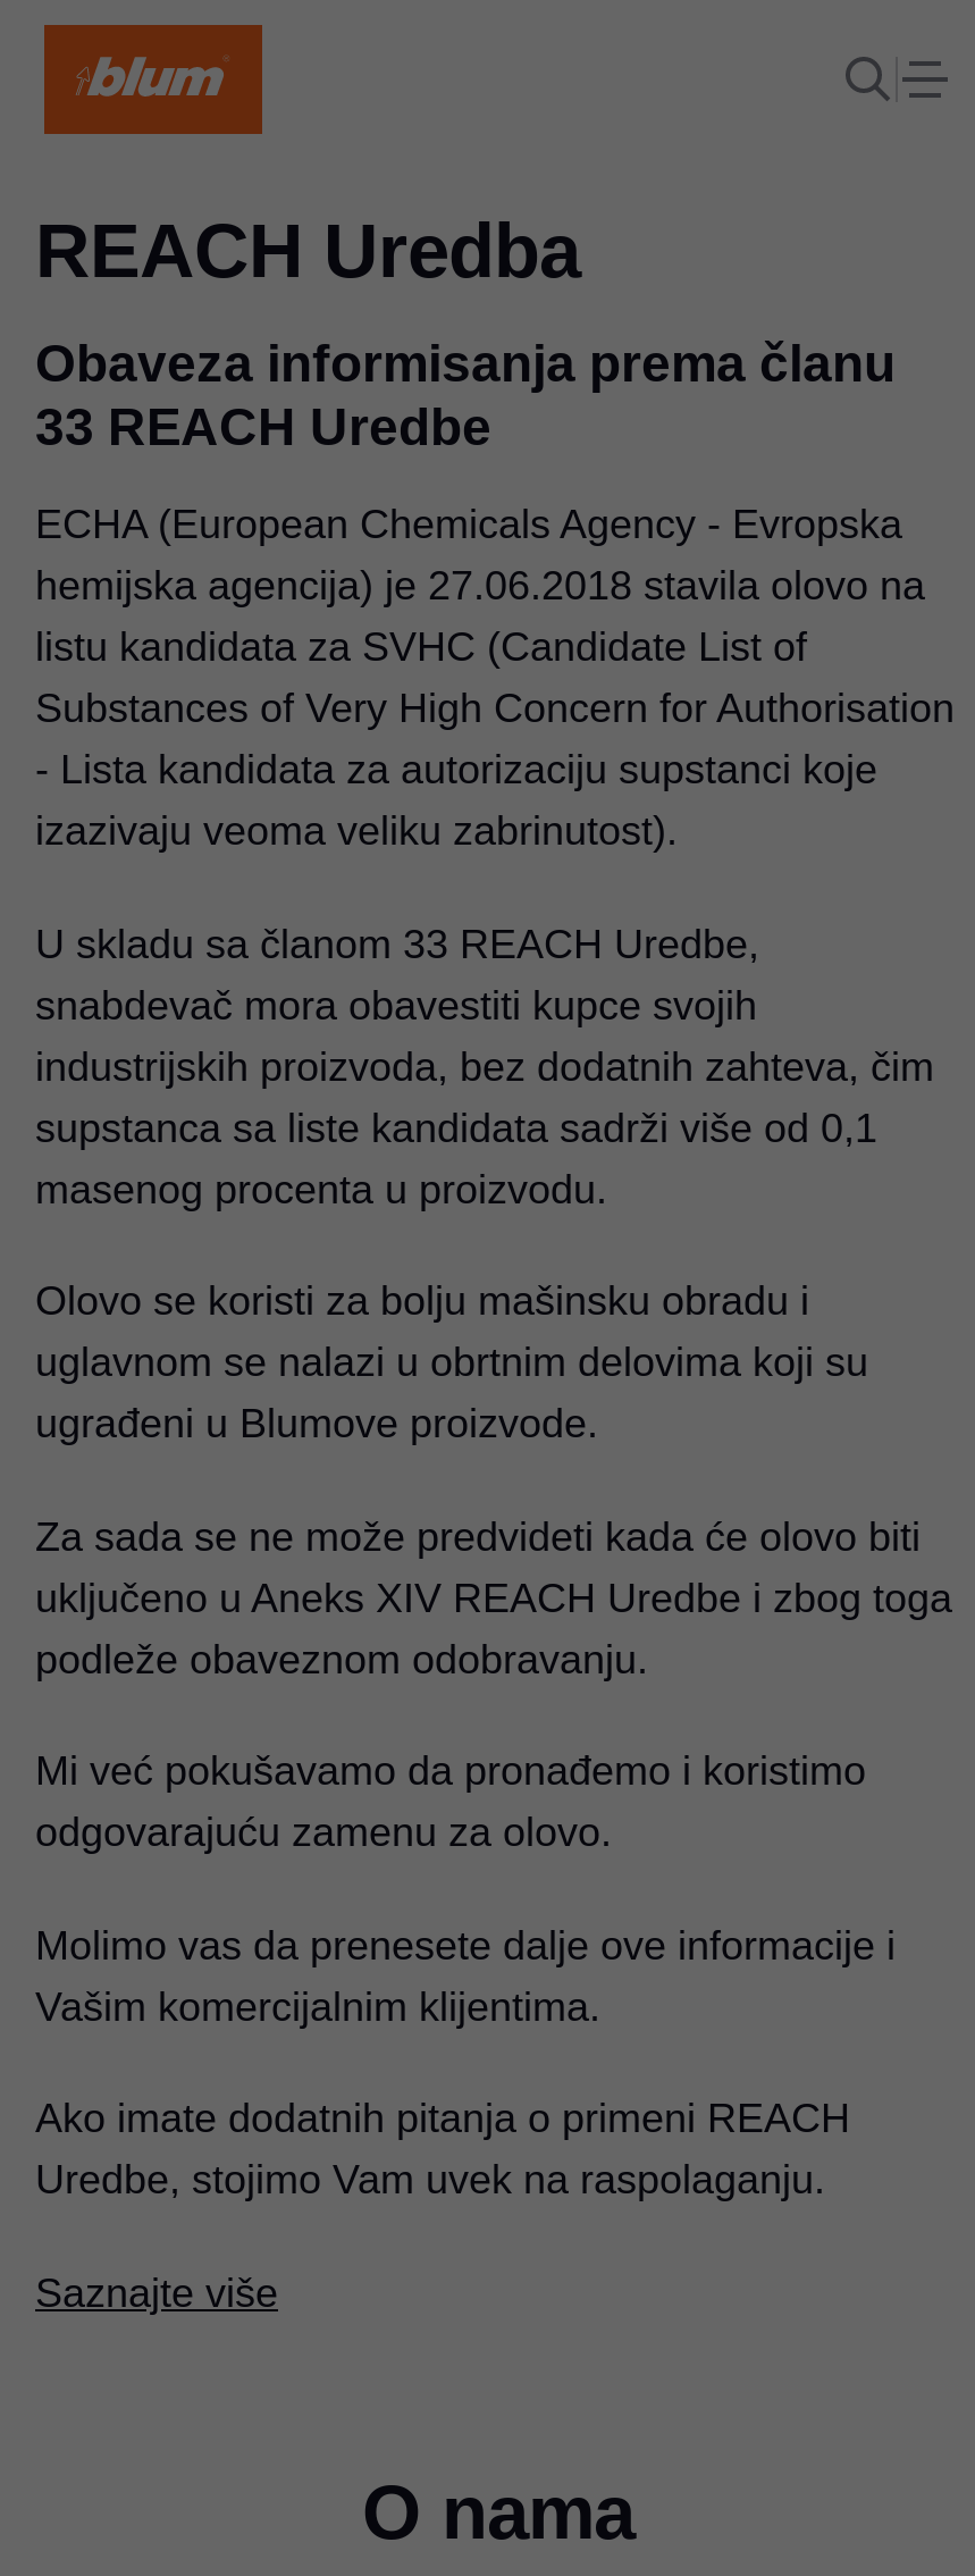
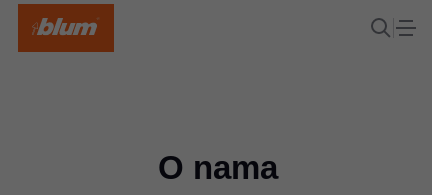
[35,209,955,2315] REACH Uredba | Obaveza informisanja prema članu | 33 REACH Uredbe | ECHA (European Chemicals Agency - Evropska | hemijska agencija) je 27.06.2018 stavila olovo na | listu kandidata za SVHC (Candidate List of | Substances of Very High Concern for Authorisation | - Lista kandidata za autorizaciju supstanci koje | izazivaju veoma veliku zabrinutost). | U skladu sa članom 33 REACH Uredbe, | snabdevač mora obavestiti kupce svojih | industrijskih proizvoda, bez dodatnih zahteva, čim | supstanca sa liste kandidata sadrži više od 0,1 | masenog procenta u proizvodu. | Olovo se koristi za bolju mašinsku obradu i | uglavnom se nalazi u obrtnim delovima koji su | ugrađeni u Blumove proizvode. | Za sada se ne može predvideti kada će olovo biti | uključeno u Aneks XIV REACH Uredbe i zbog toga | podleže obaveznom odobravanju. | Mi već pokušavamo da pronađemo i koristimo | odgovarajuću zamenu za olovo. | Molimo vas da prenesete dalje ove informacije i | Vašim komercijalnim klijentima. | Ako imate dodatnih pitanja o primeni REACH | Uredbe, stojimo Vam uvek na raspolaganju. | Saznajte više -> none

